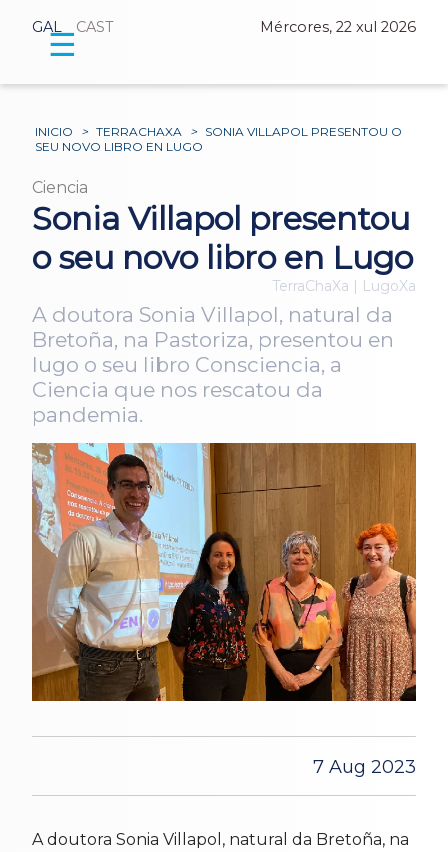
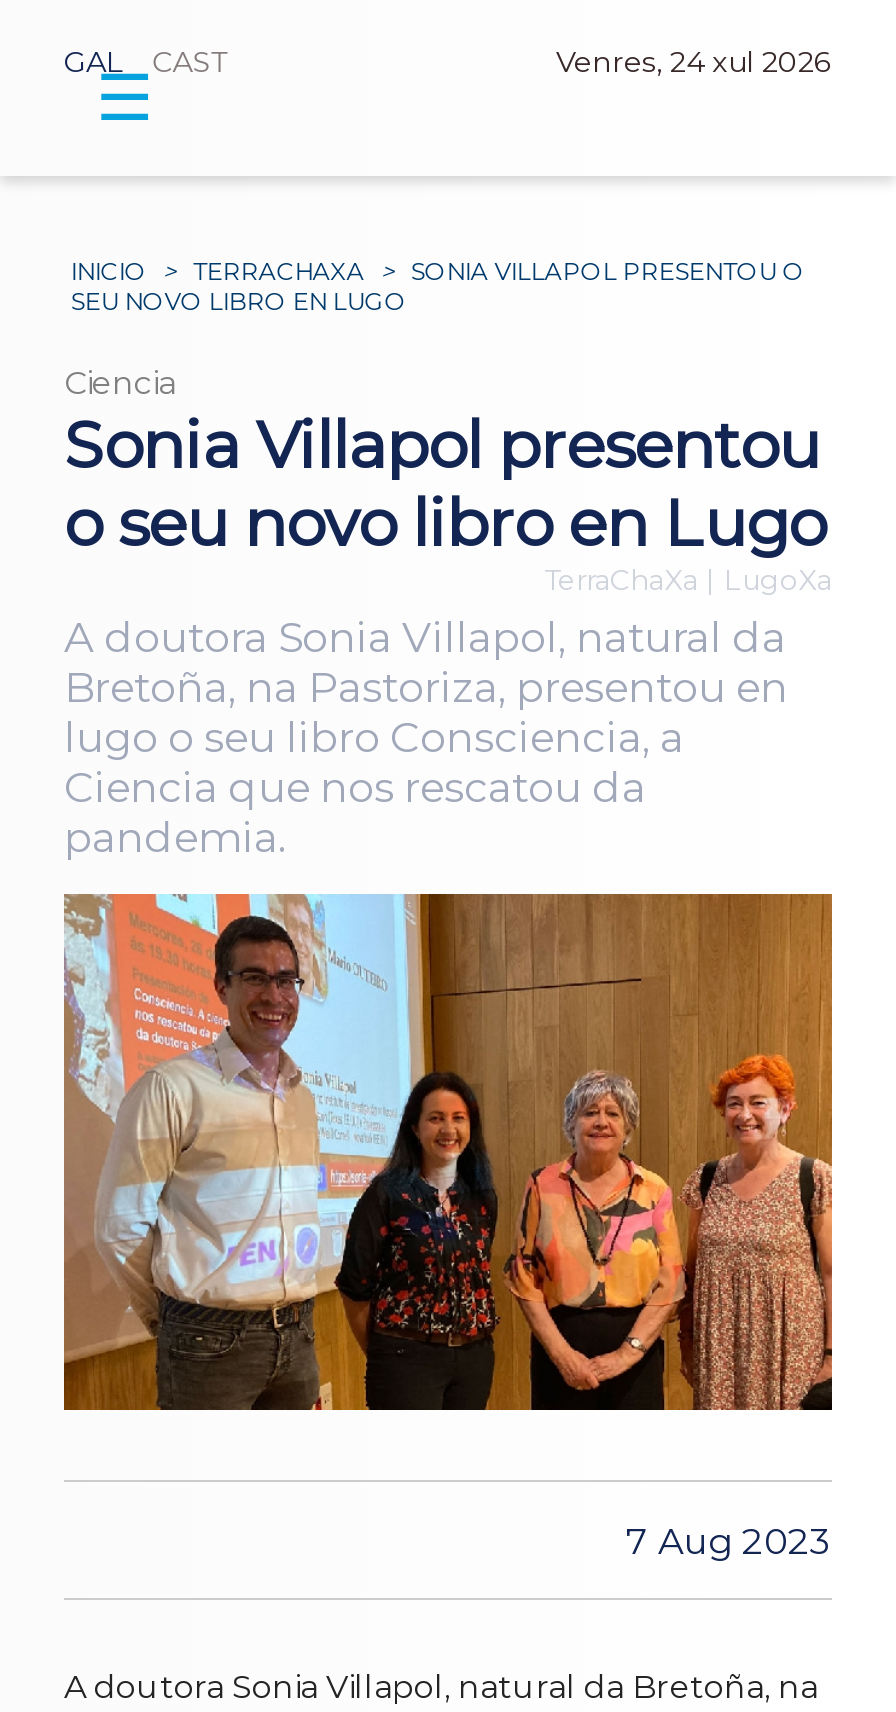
[260,18,416,36] Mércores, 22 xul 2026 -> [556,44,832,80] Venres, 24 xul 2026

